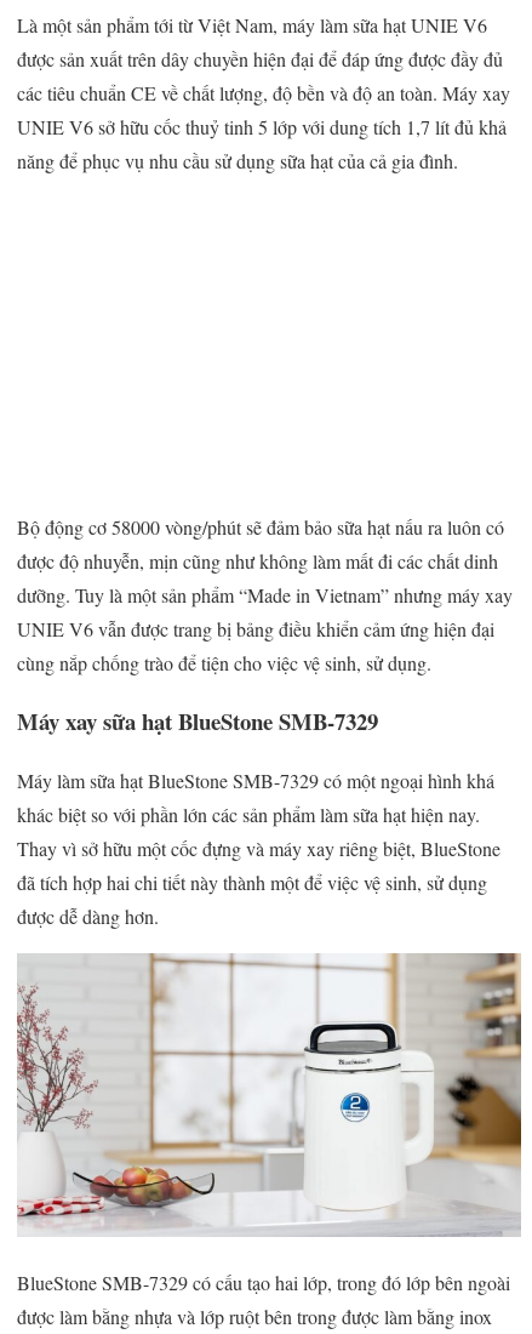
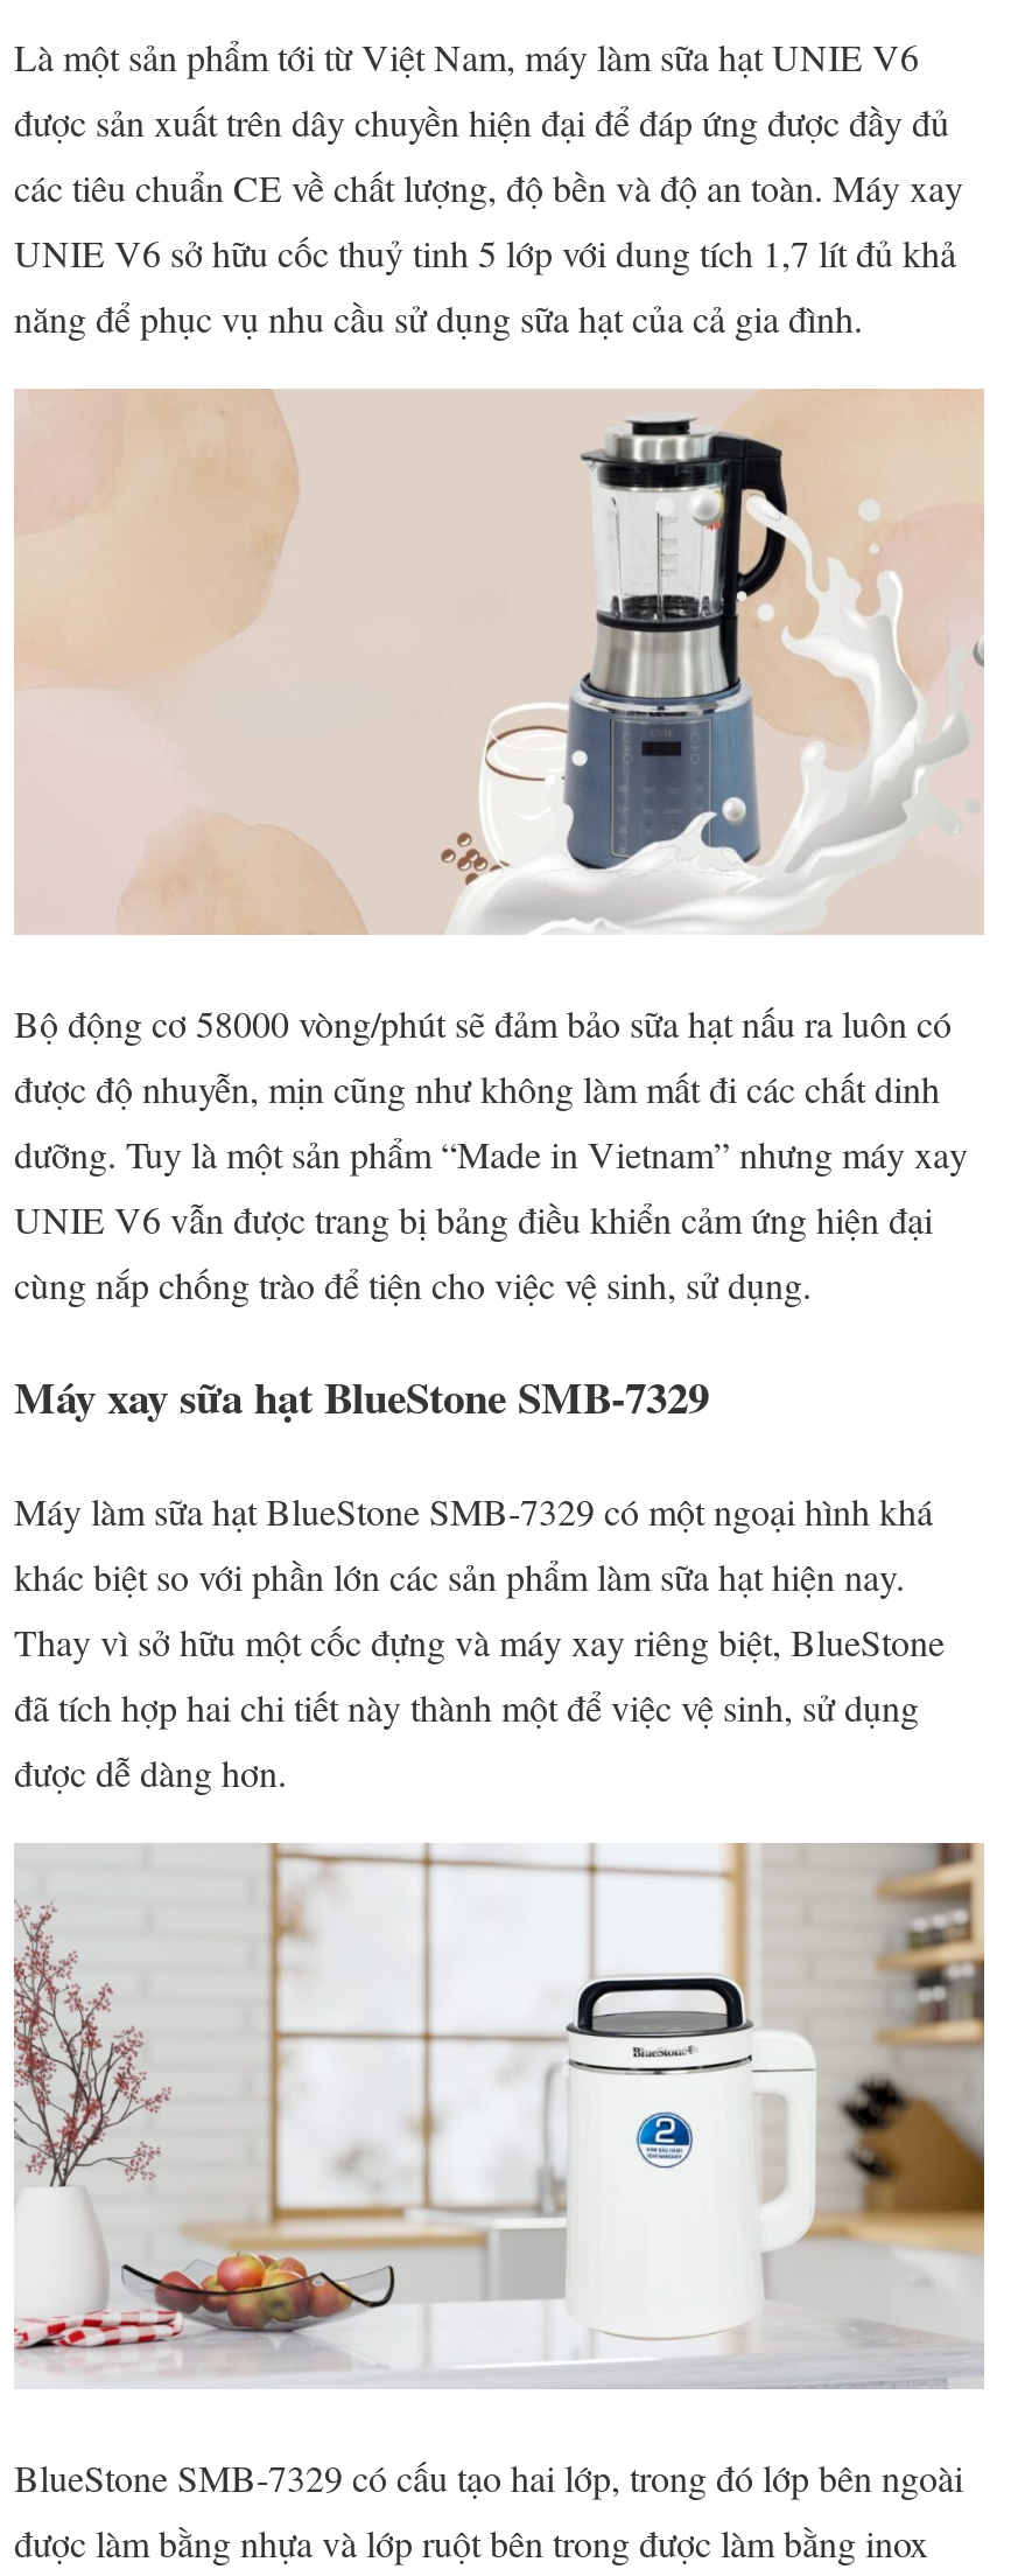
none -> [14,386,987,937] [image]

